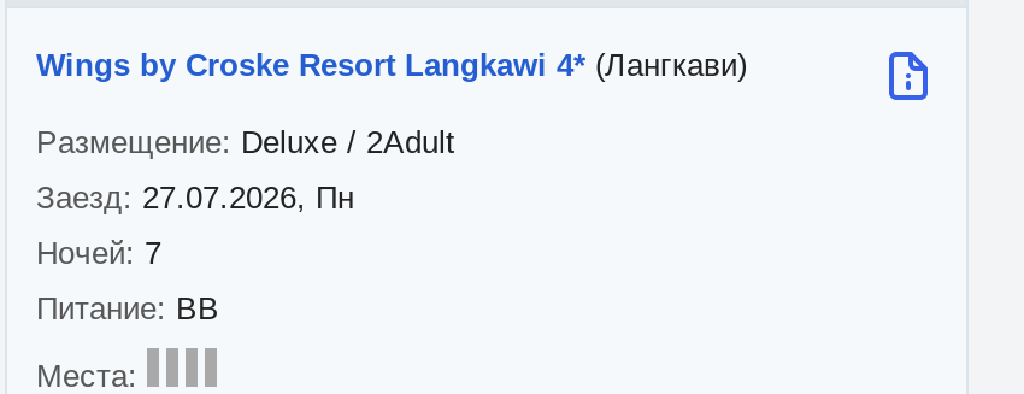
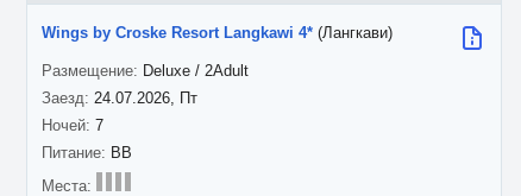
[142,180,354,216] 27.07.2026, Пн -> [94,89,197,107] 24.07.2026, Пт

